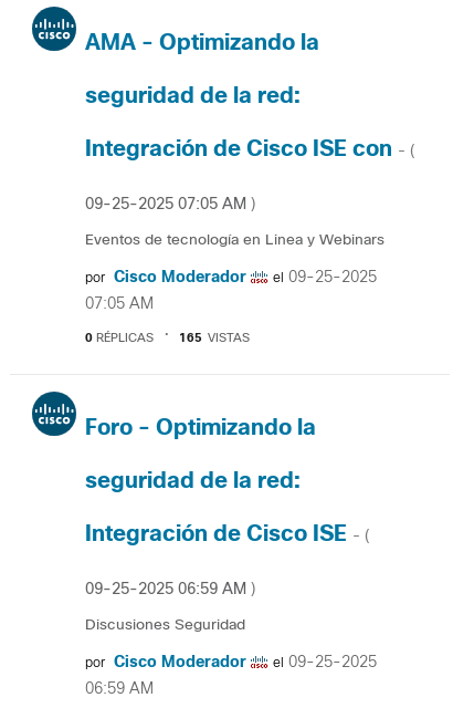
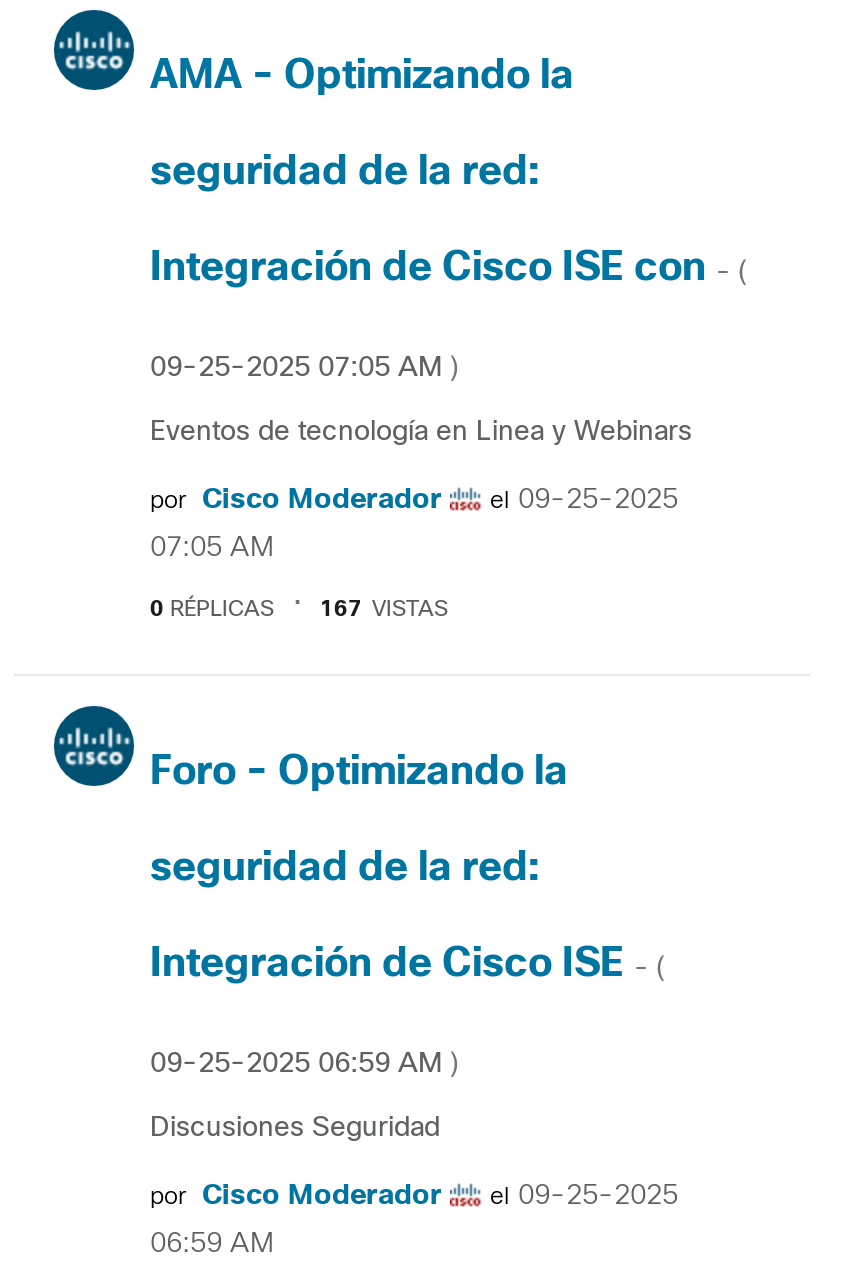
[179,332,250,343] 165 VISTAS -> [320,599,448,619] 167 VISTAS

